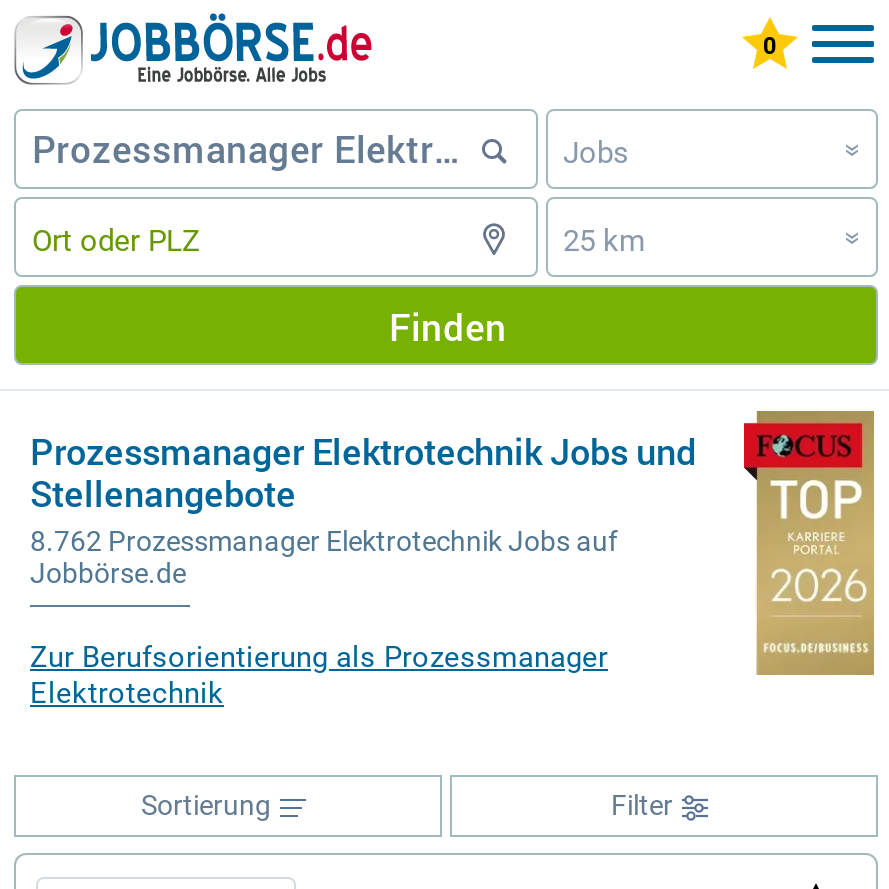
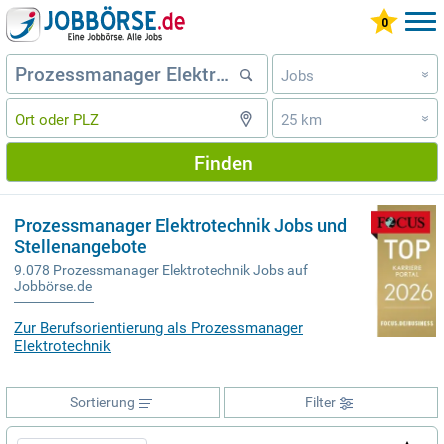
[30,526,618,558] 8.762 Prozessmanager Elektrotechnik Jobs auf -> [14,262,308,278] 9.078 Prozessmanager Elektrotechnik Jobs auf

